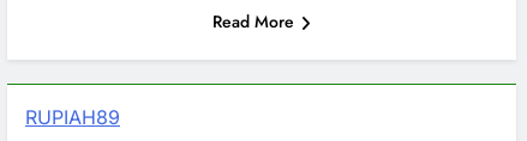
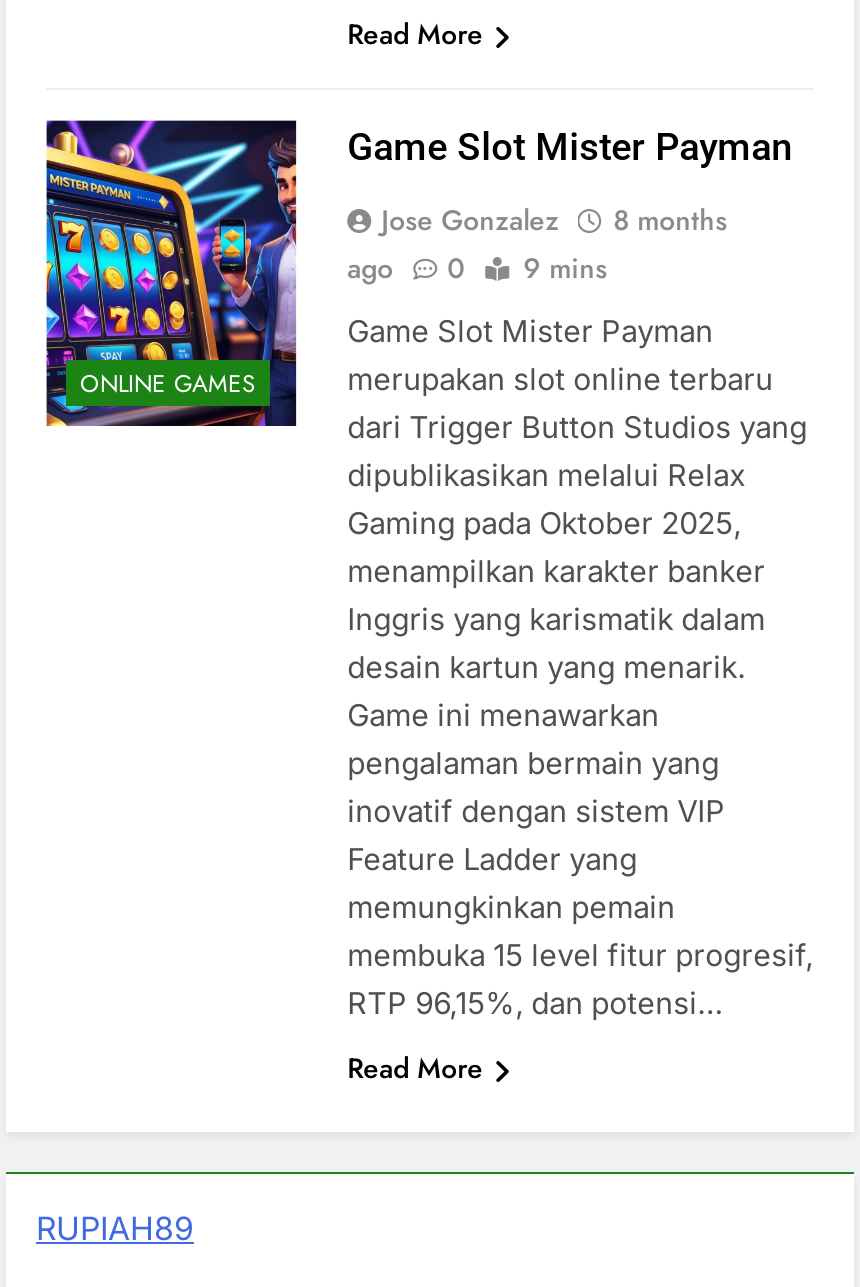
none -> [44,118,298,428] [image] | ONLINE GAMES
none -> [347,124,813,1088] Game Slot Mister Payman | Jose Gonzalez | 8 months | ago | 0 | 9 mins | Game Slot Mister Payman | merupakan slot online terbaru | dari Trigger Button Studios yang | dipublikasikan melalui Relax | Gaming pada Oktober 2025, | menampilkan karakter banker | Inggris yang karismatik dalam | desain kartun yang menarik. | Game ini menawarkan | pengalaman bermain yang | inovatif dengan sistem VIP | Feature Ladder yang | memungkinkan pemain | membuka 15 level fitur progresif, | RTP 96,15%, dan potensi… | Read More

